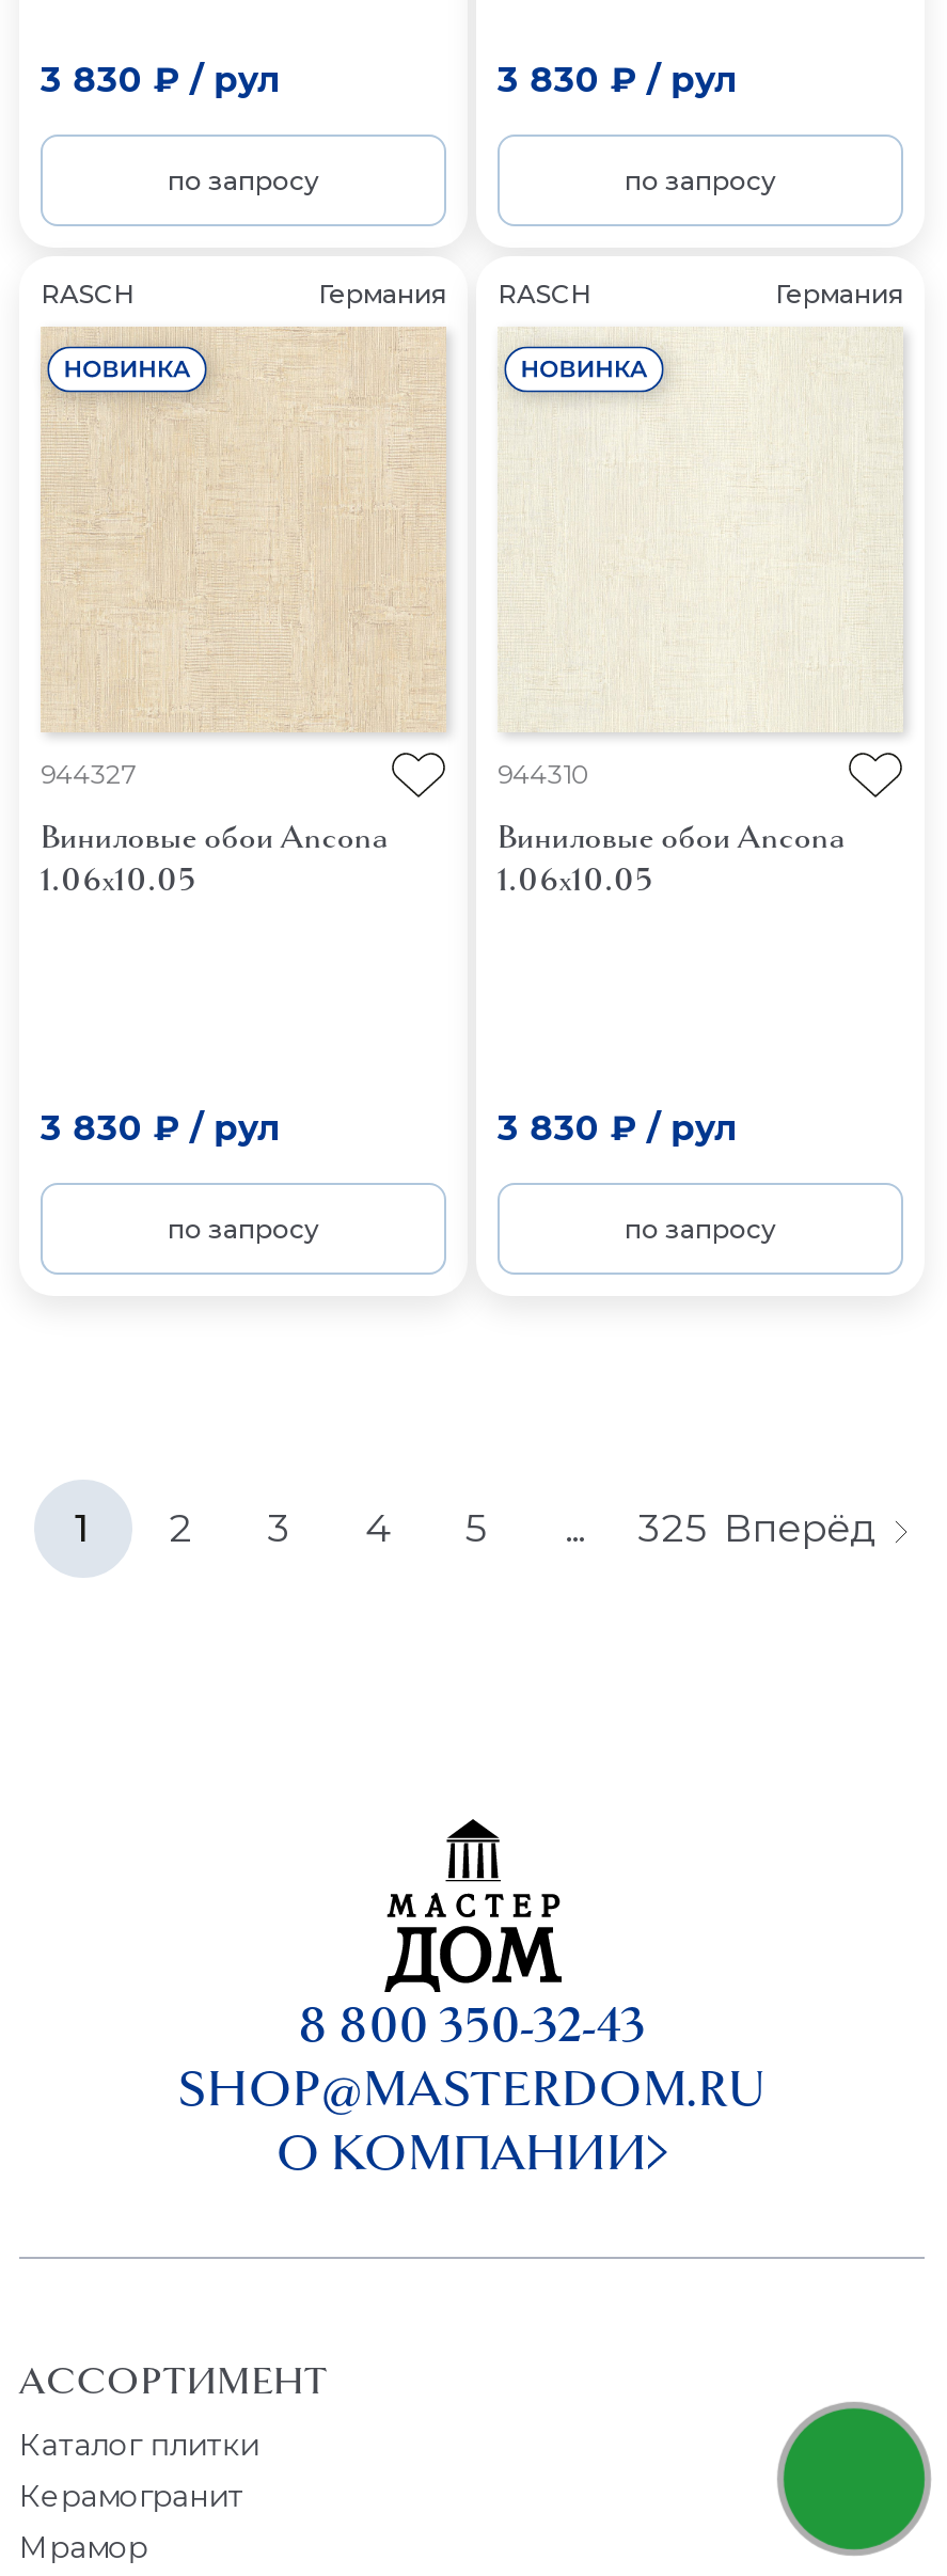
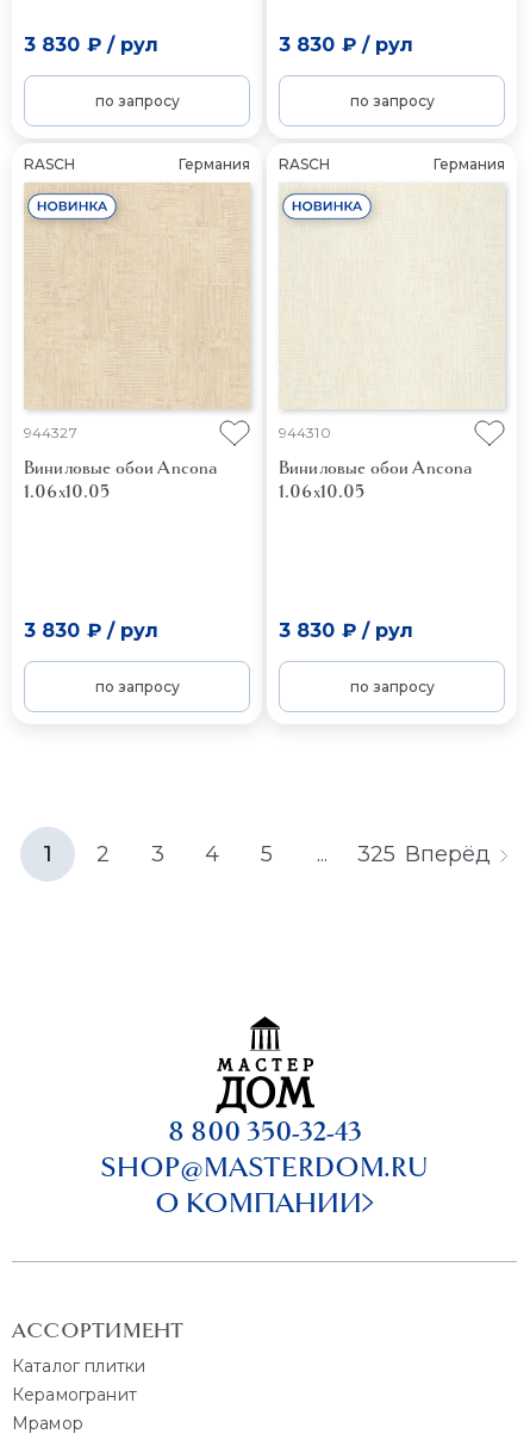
[775,2400,933,2558] [image] -> none

